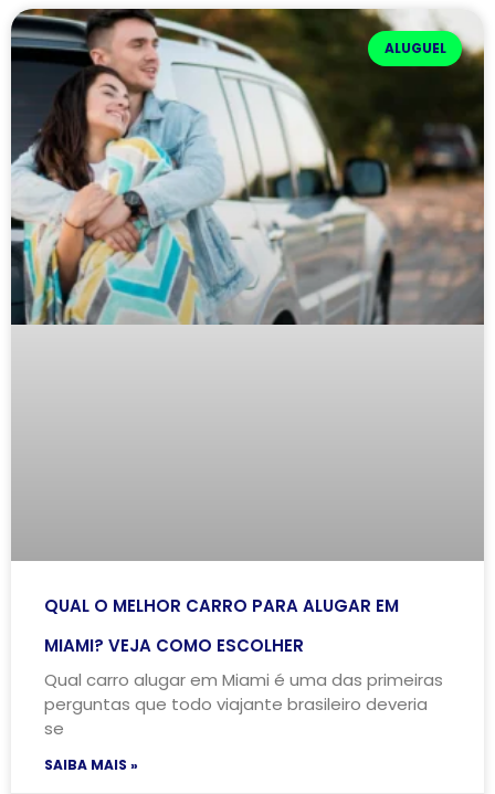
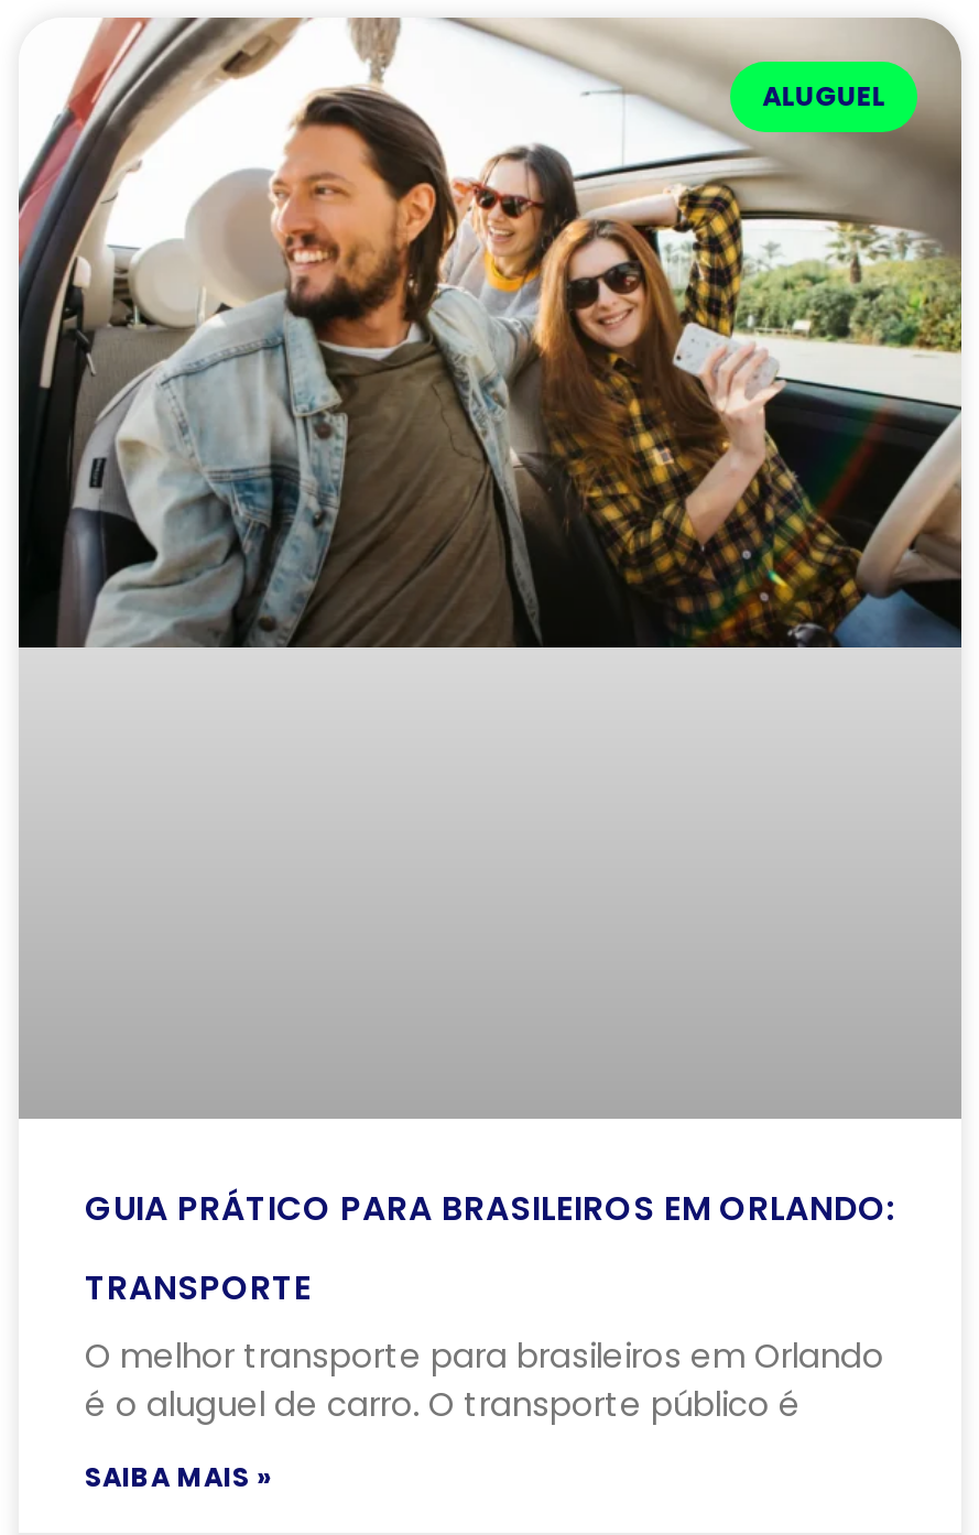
[10,8,485,325] [image] -> [17,15,964,650] [image]
[44,594,399,617] QUAL O MELHOR CARRO PARA ALUGAR EM -> [85,1184,895,1230] GUIA PRÁTICO PARA BRASILEIROS EM ORLANDO:
[44,633,304,657] MIAMI? VEJA COMO ESCOLHER -> [85,1263,312,1309] TRANSPORTE
[44,668,443,739] Qual carro alugar em Miami é uma das primeiras | perguntas que todo viajante brasileiro deveria | se -> [85,1331,884,1426] O melhor transporte para brasileiros em Orlando | é o aluguel de carro. O transporte público é

